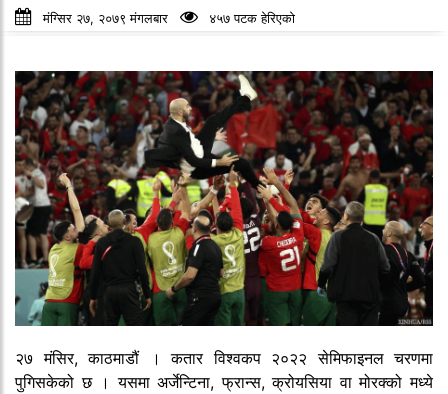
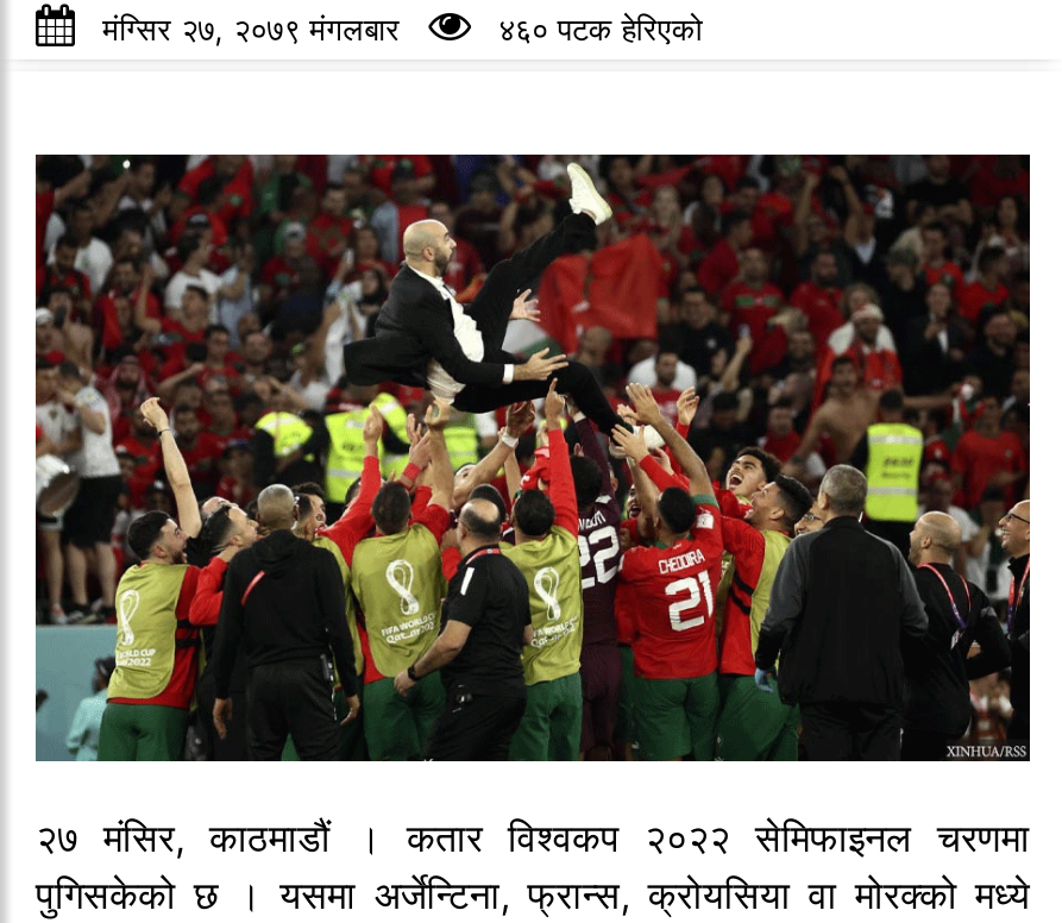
[39,11,295,26] मंग्सिर २७, २०७९ मंगलबार ४५७ पटक हेरिएको -> [93,11,702,47] मंग्सिर २७, २०७९ मंगलबार ४६० पटक हेरिएको

